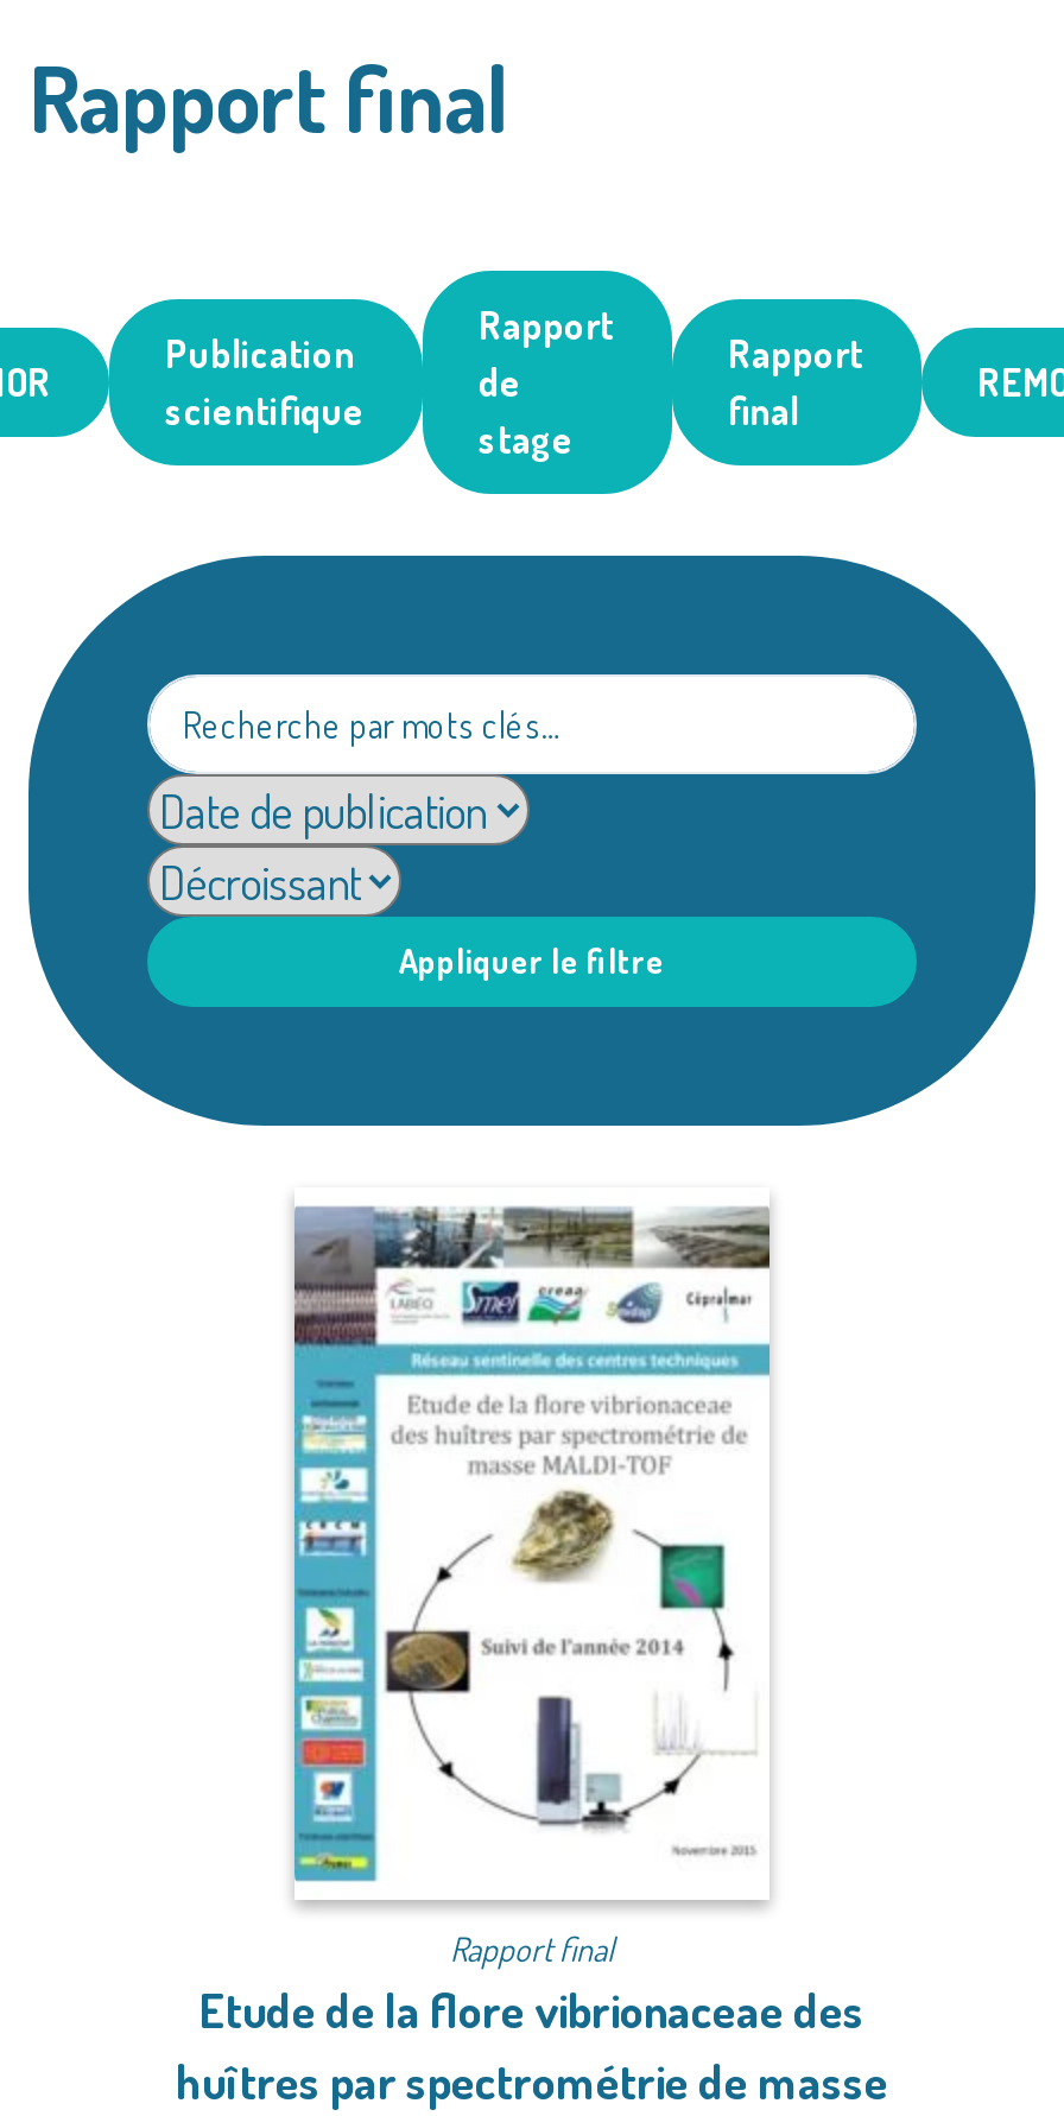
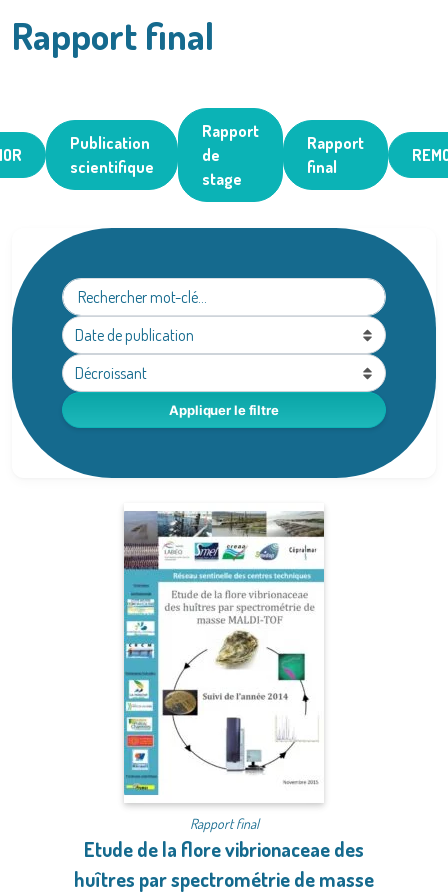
[147,710,912,917] [image] -> [62,292,387,393] [image]

